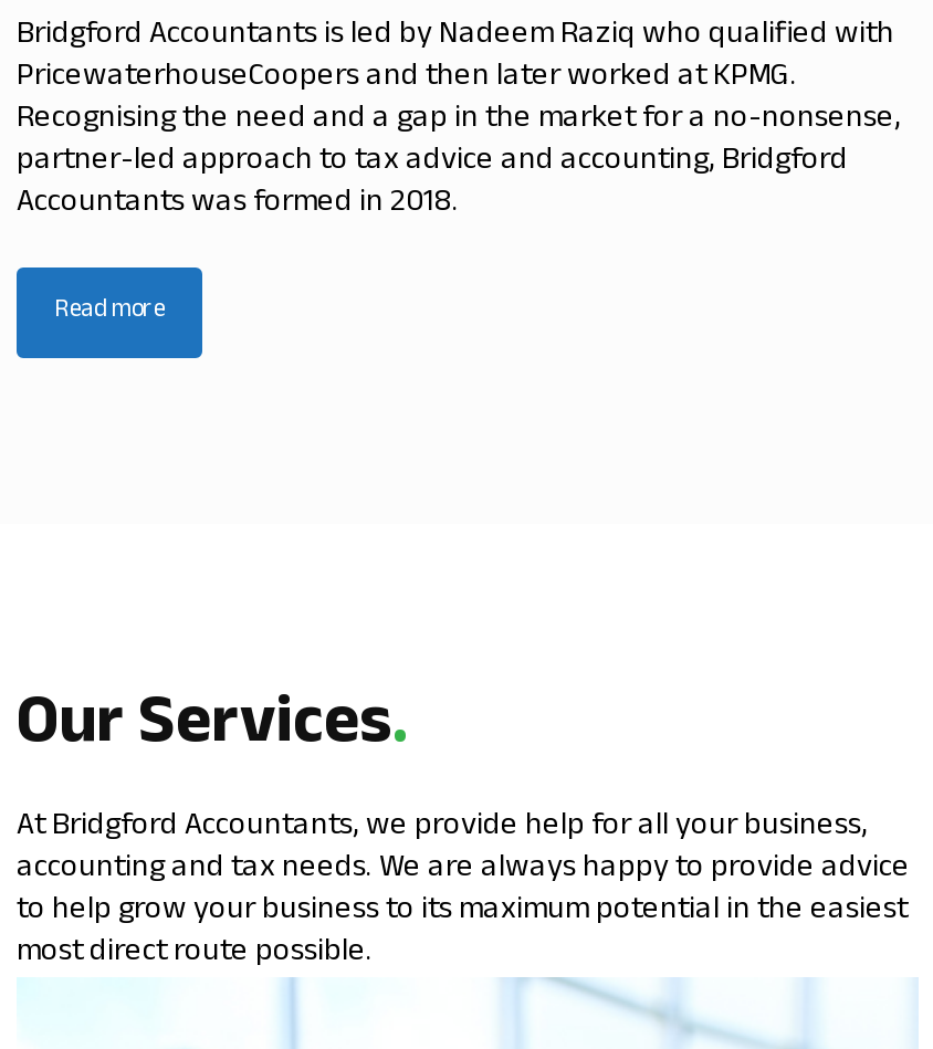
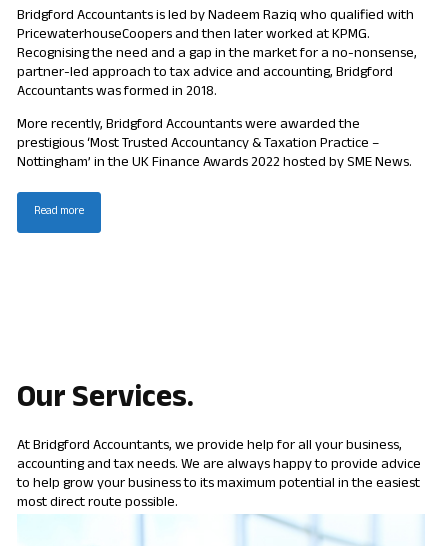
none -> [17,114,412,176] More recently, Bridgford Accountants were awarded the | prestigious ‘Most Trusted Accountancy & Taxation Practice – | Nottingham’ in the UK Finance Awards 2022 hosted by SME News.

